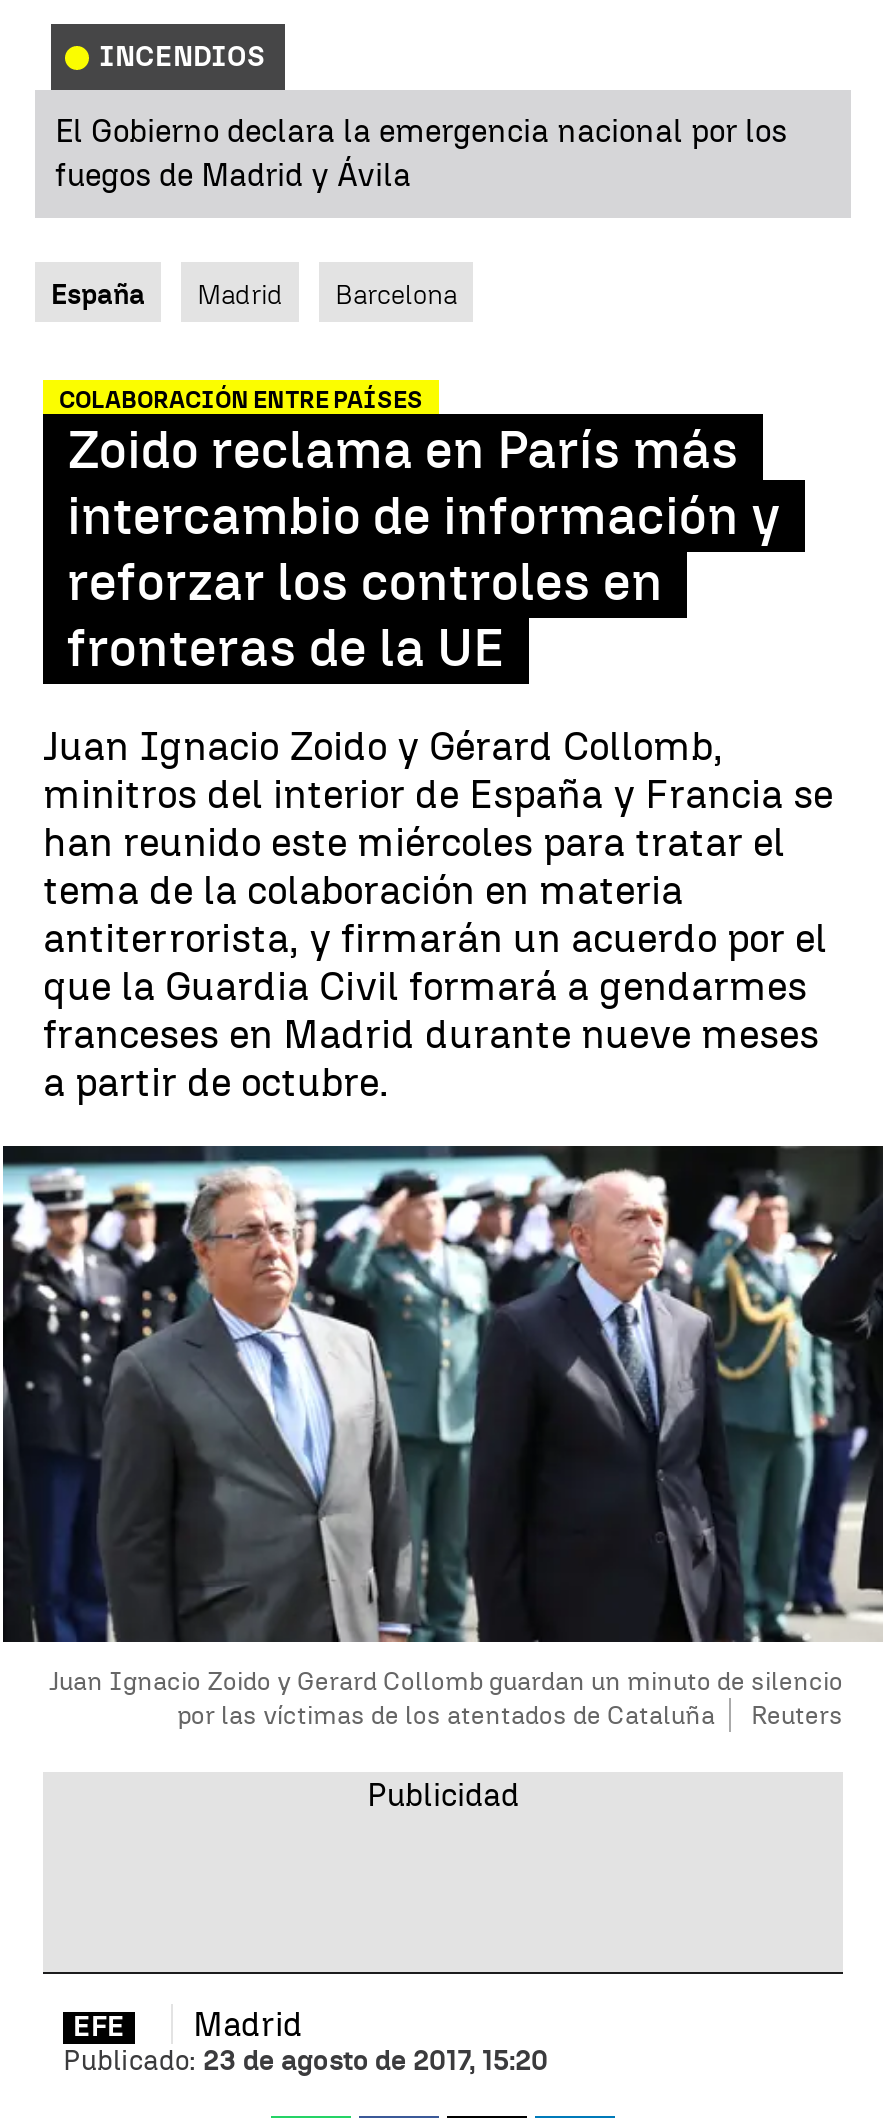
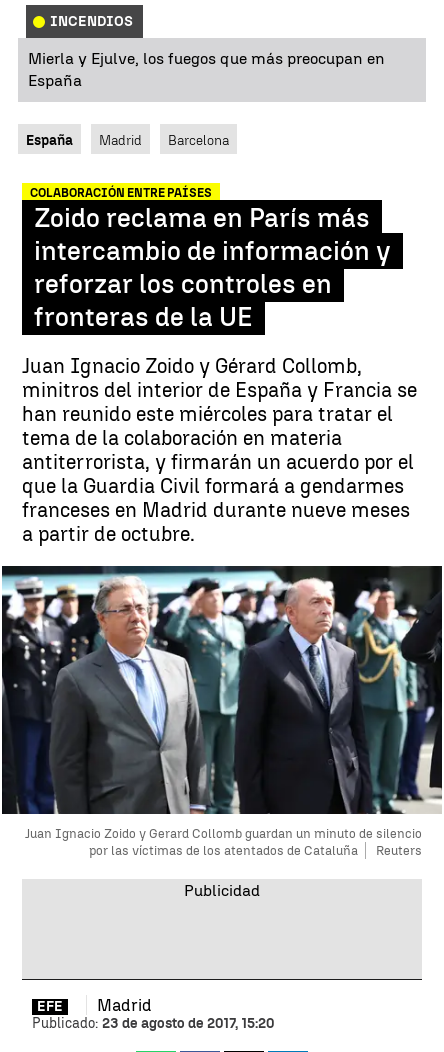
[55,112,787,194] El Gobierno declara la emergencia nacional por los | fuegos de Madrid y Ávila -> [28,49,385,90] Mierla y Ejulve, los fuegos que más preocupan en | España

